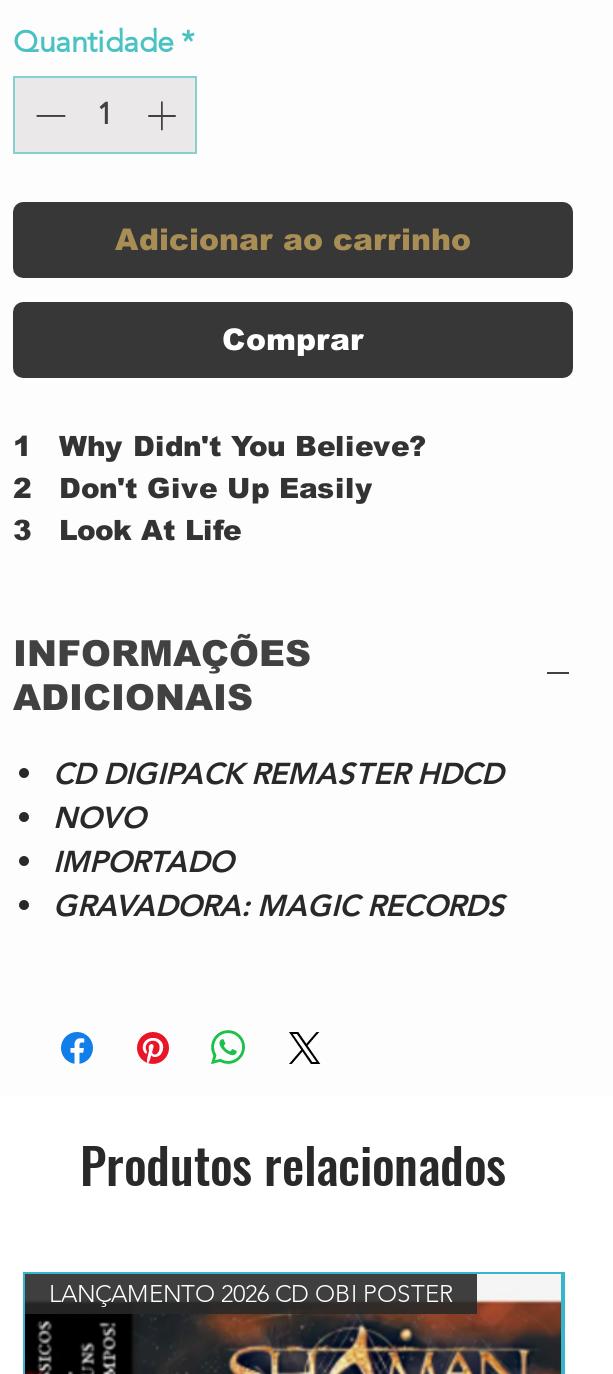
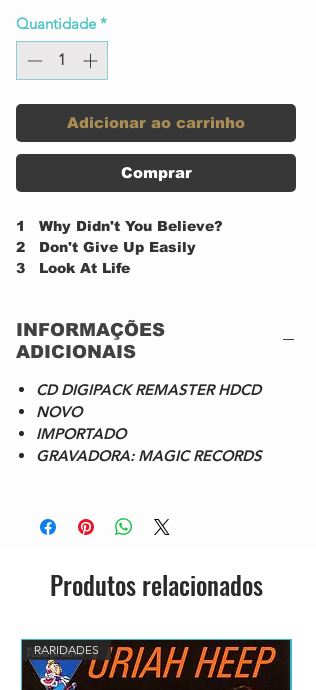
[49,1277,453,1307] LANÇAMENTO 2026 CD OBI POSTER -> [34,642,99,657] RARIDADES

